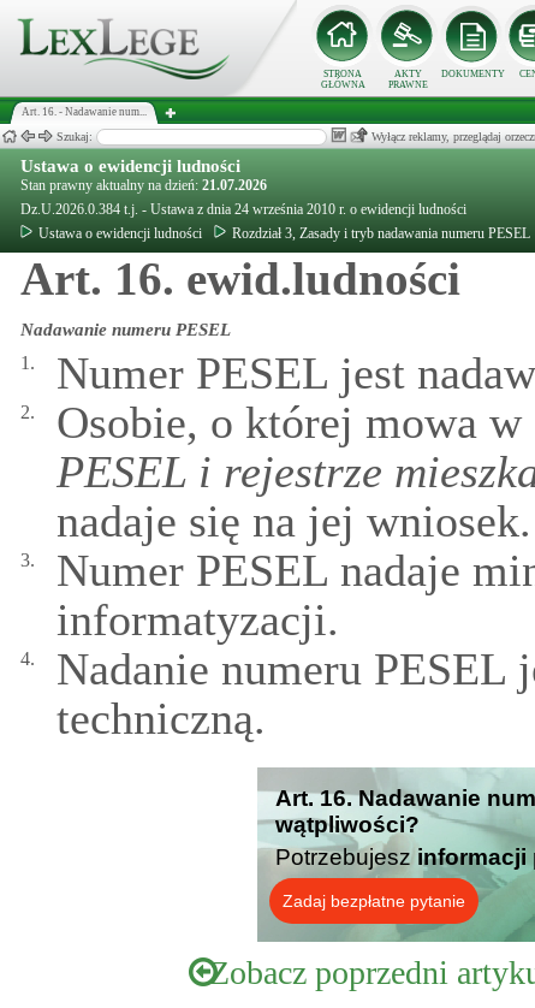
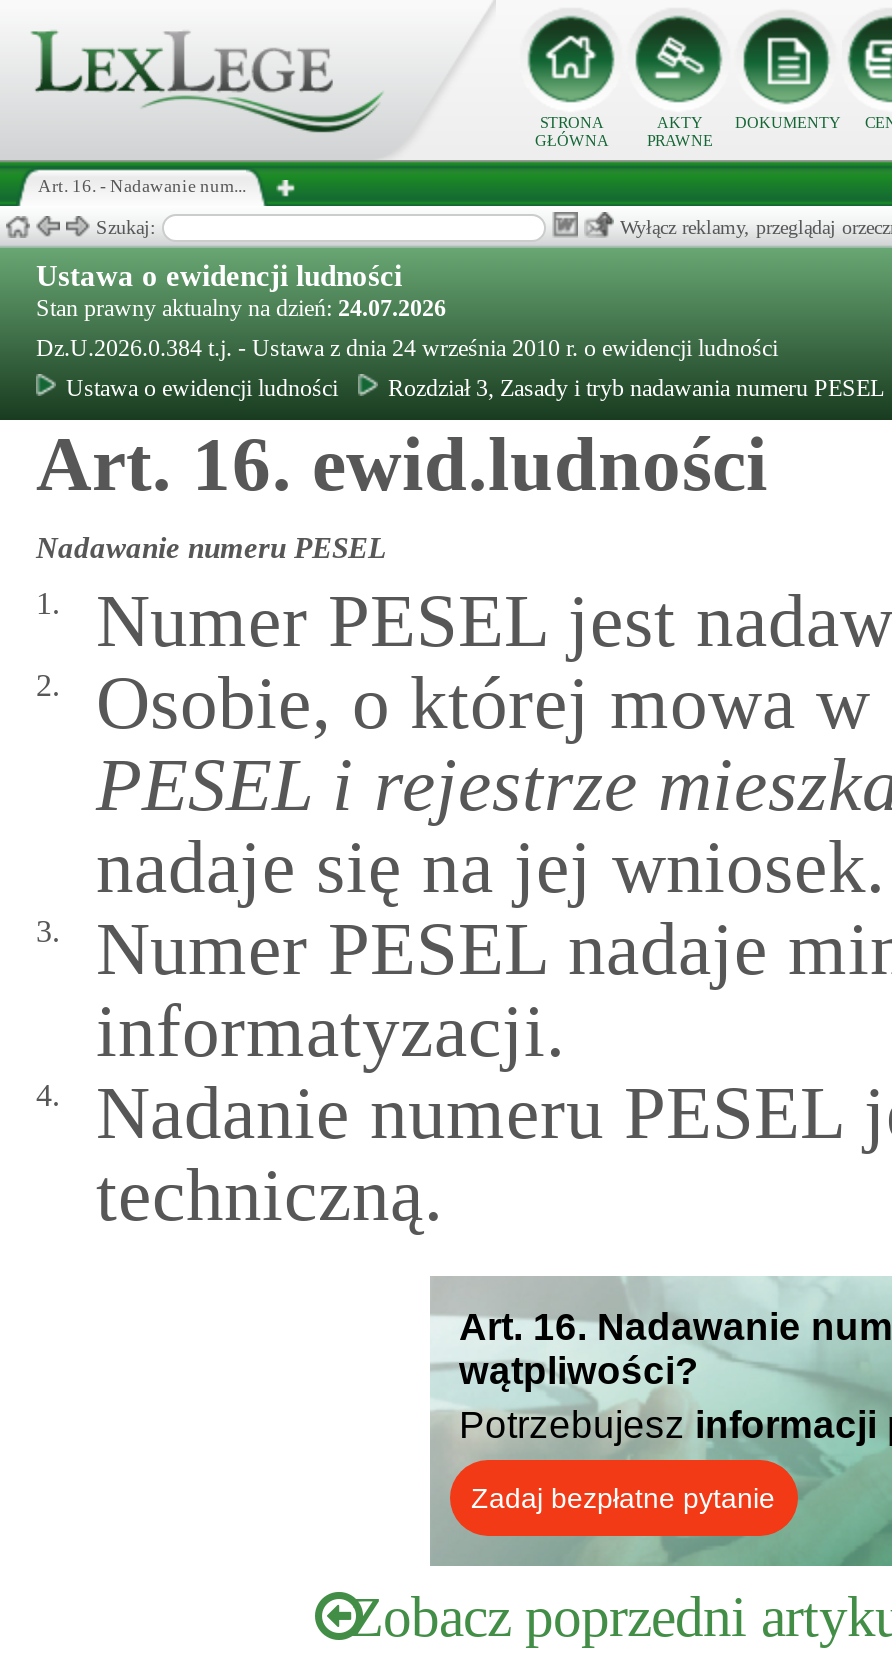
[20,177,267,194] Stan prawny aktualny na dzień: 21.07.2026 -> [36,294,446,322] Stan prawny aktualny na dzień: 24.07.2026

